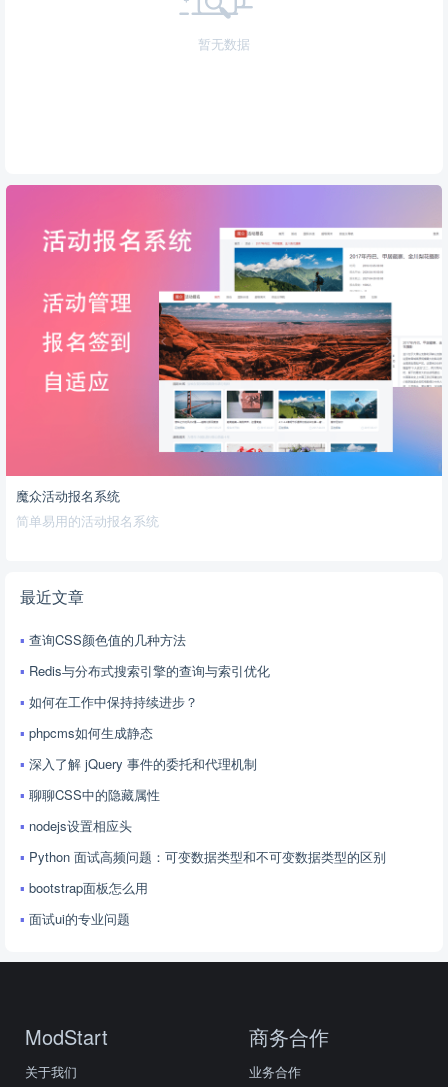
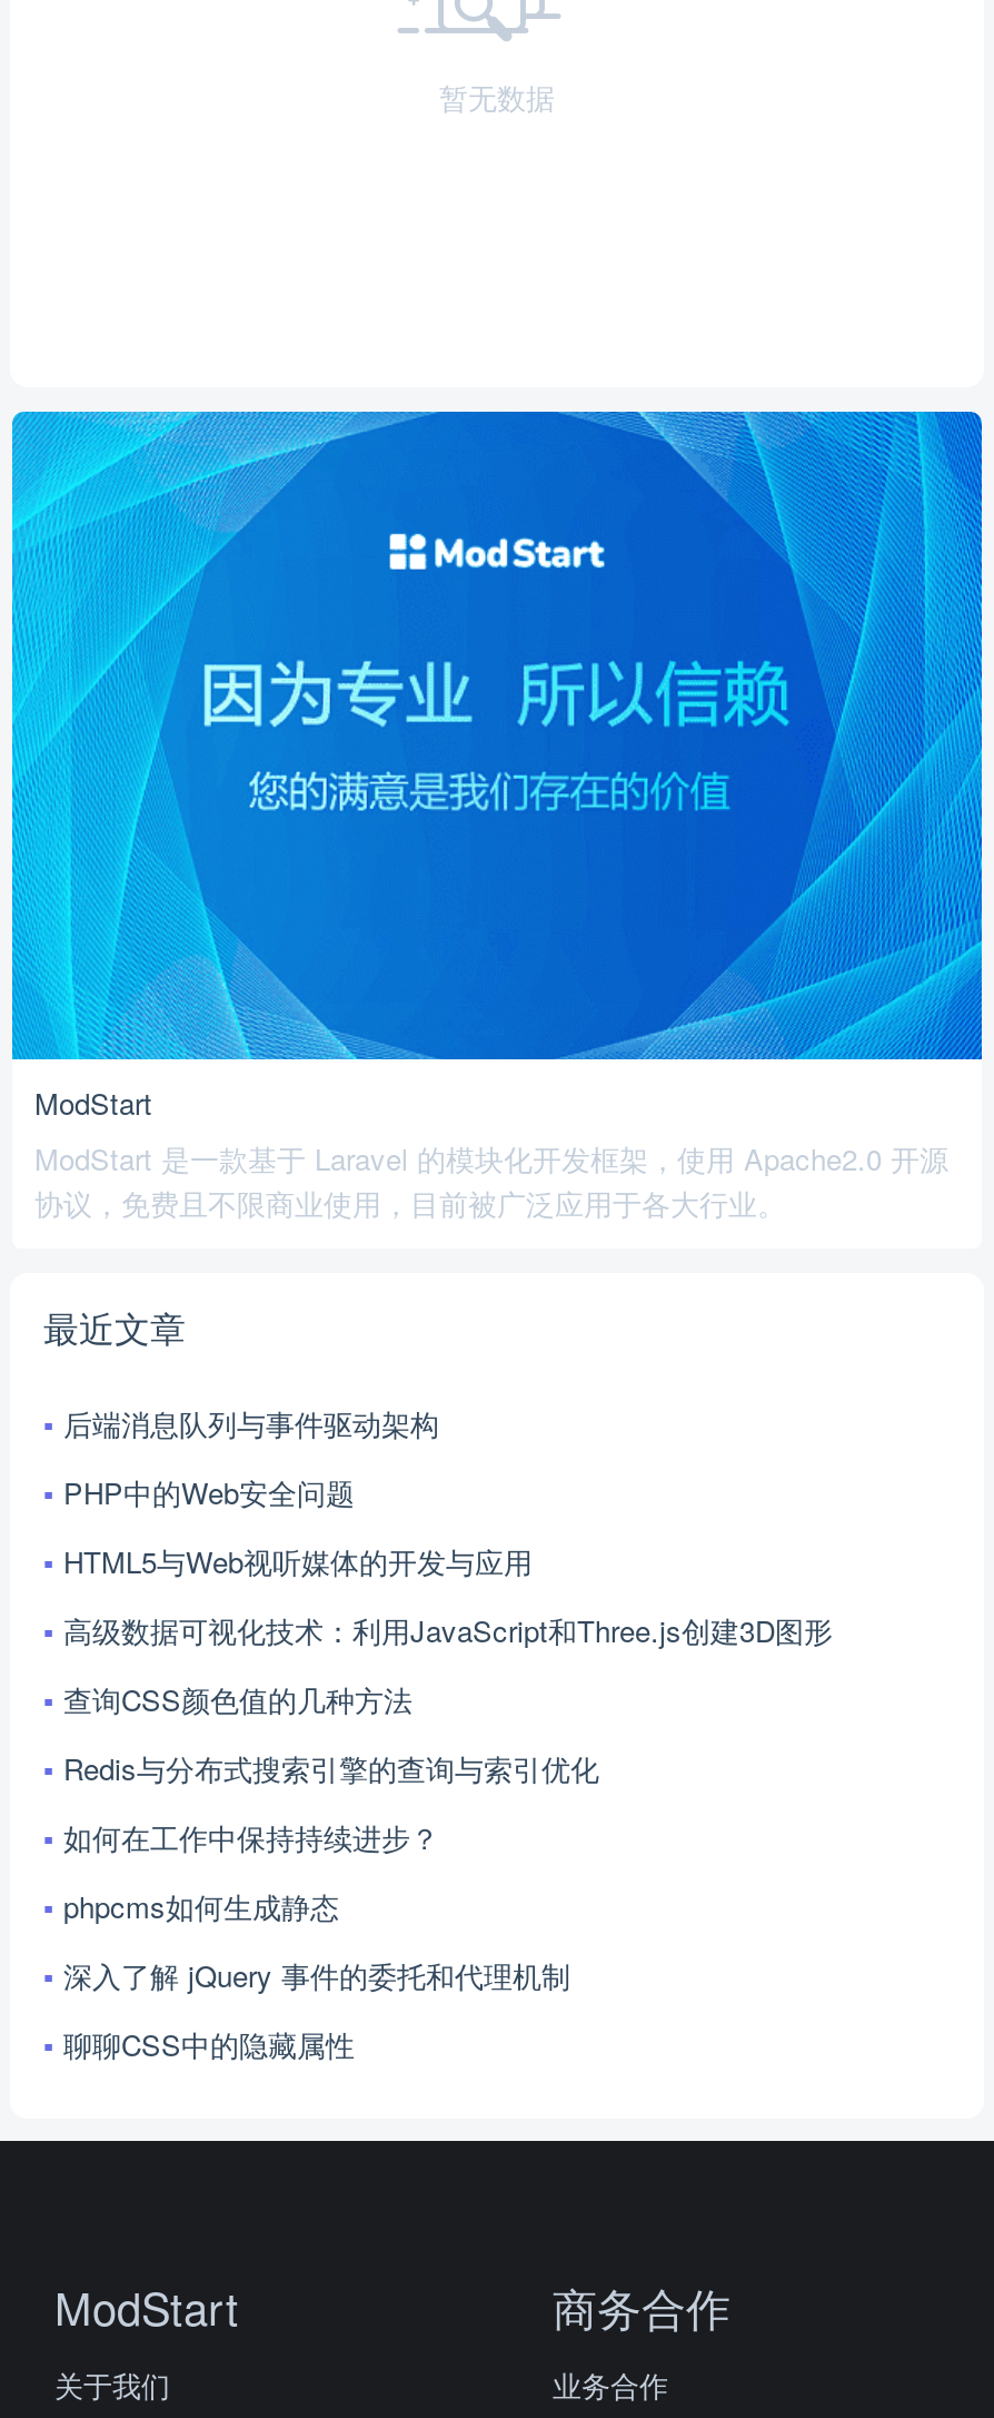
[5,184,443,529] [image] | 魔众活动报名系统 | 简单易用的活动报名系统 -> [10,409,984,1223] [image] | ModStart | ModStart 是一款基于 Laravel 的模块化开发框架，使用 Apache2.0 开源 | 协议，免费且不限商业使用，目前被广泛应用于各大行业。
none -> [63,1401,833,1650] 后端消息队列与事件驱动架构 | PHP中的Web安全问题 | HTML5与Web视听媒体的开发与应用 | 高级数据可视化技术：利用JavaScript和Three.js创建3D图形
moved [29,629,270,803] -> [63,1677,599,2064]: 查询CSS颜色值的几种方法 | Redis与分布式搜索引擎的查询与索引优化 | 如何在工作中保持持续进步？ | phpcms如何生成静态 | 深入了解 jQuery 事件的委托和代理机制 | 聊聊CSS中的隐藏属性
[29,815,386,927] nodejs设置相应头 | Python 面试高频问题：可变数据类型和不可变数据类型的区别 | bootstrap面板怎么用 | 面试ui的专业问题 -> none

